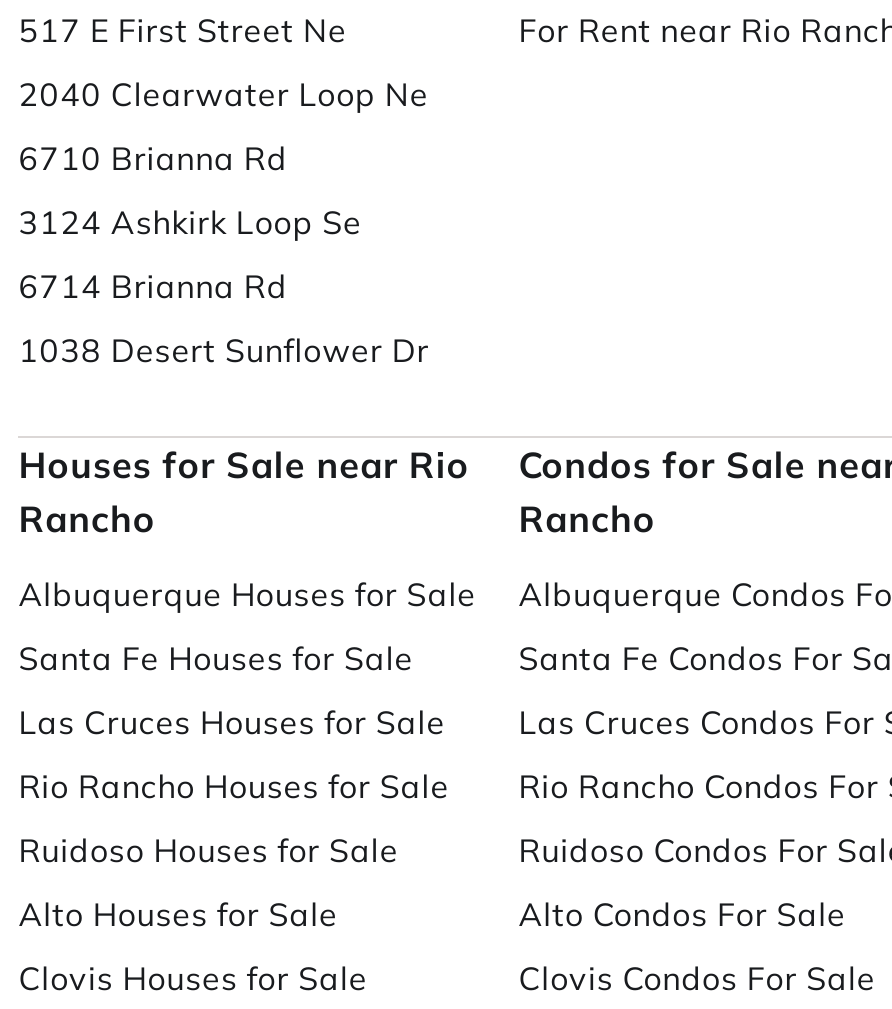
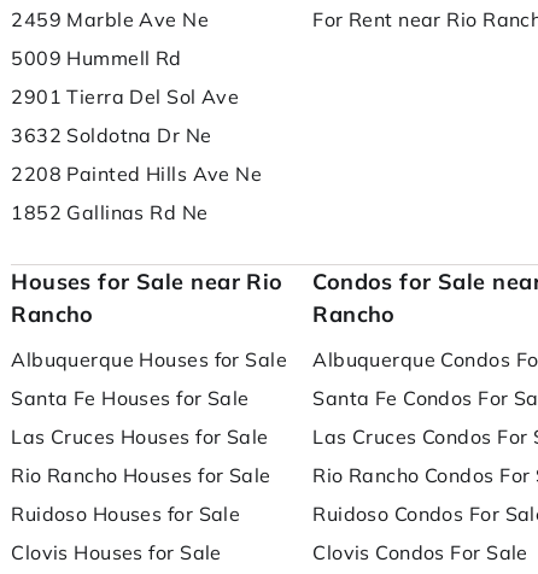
[18,10,347,50] 517 E First Street Ne -> [11,7,209,32] 2459 Marble Ave Ne
[18,74,429,114] 2040 Clearwater Loop Ne -> [11,46,182,70] 5009 Hummell Rd
[18,138,288,178] 6710 Brianna Rd -> [11,85,239,109] 2901 Tierra Del Sol Ave
[18,202,362,242] 3124 Ashkirk Loop Se -> [11,123,212,147] 3632 Soldotna Dr Ne
[18,266,288,306] 6714 Brianna Rd -> [11,162,262,186] 2208 Painted Hills Ave Ne
[18,330,430,370] 1038 Desert Sunflower Dr -> [11,200,208,225] 1852 Gallinas Rd Ne
[18,894,338,934] Alto Houses for Sale -> none
[518,894,846,934] Alto Condos For Sale -> none

